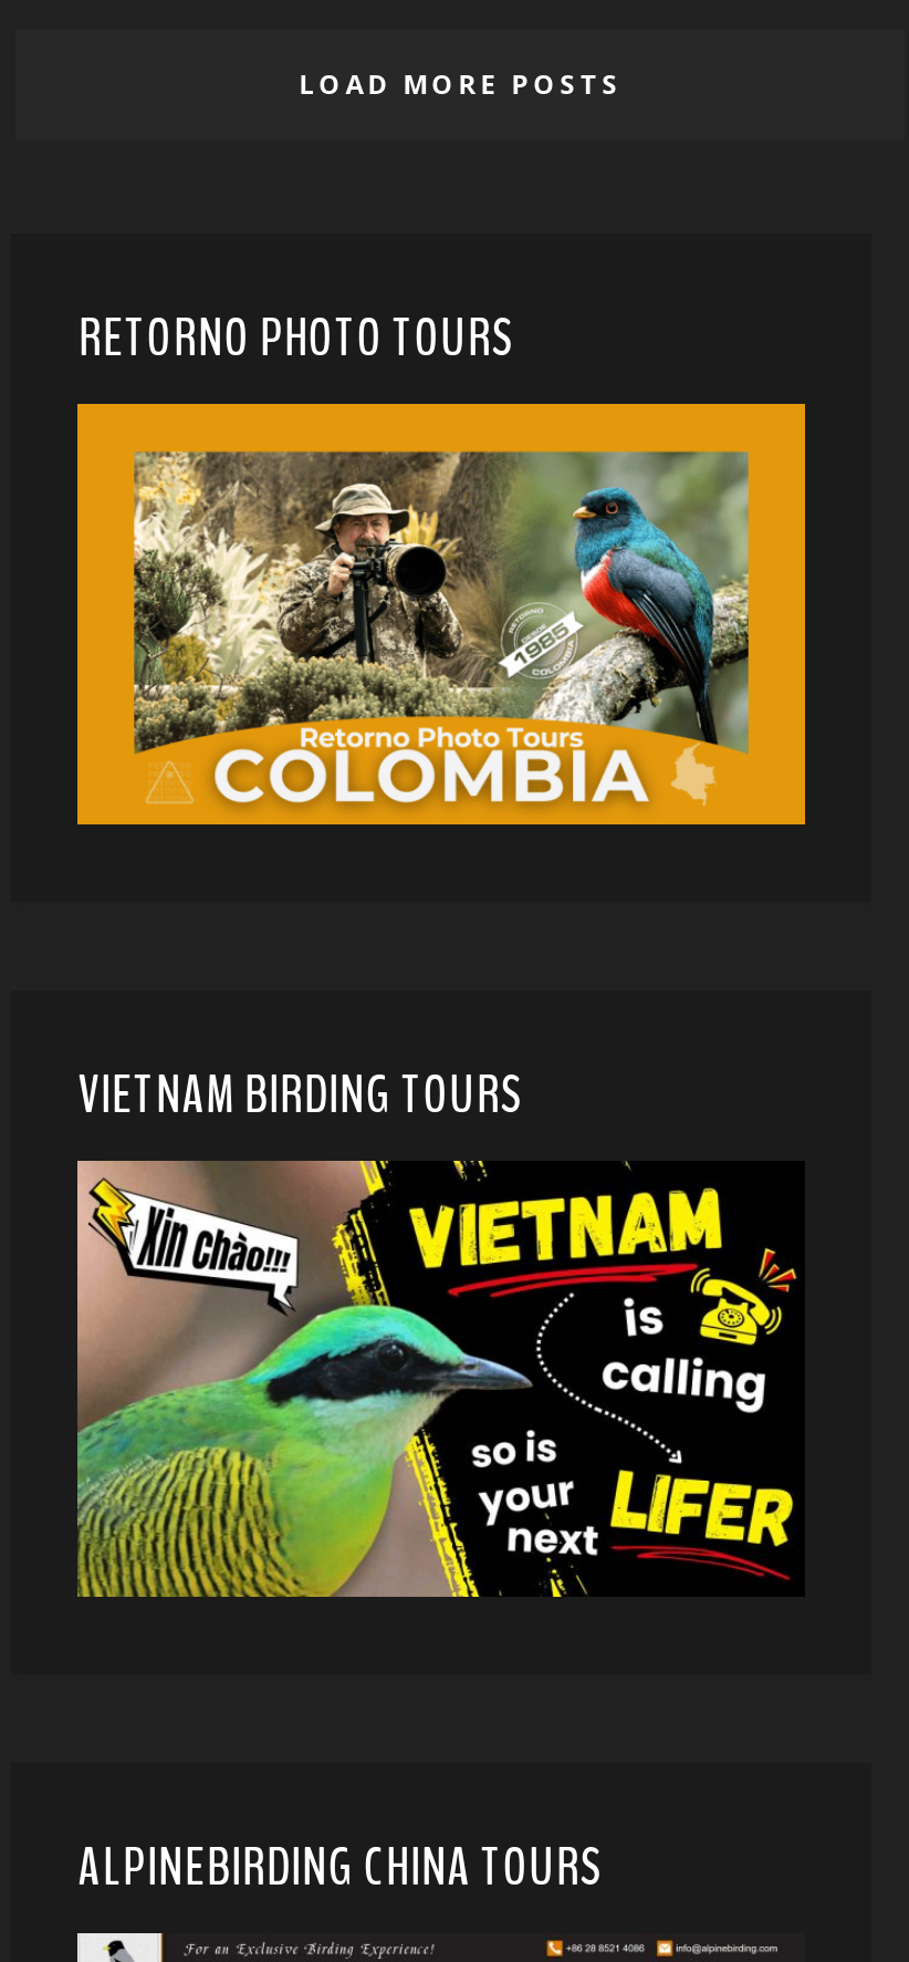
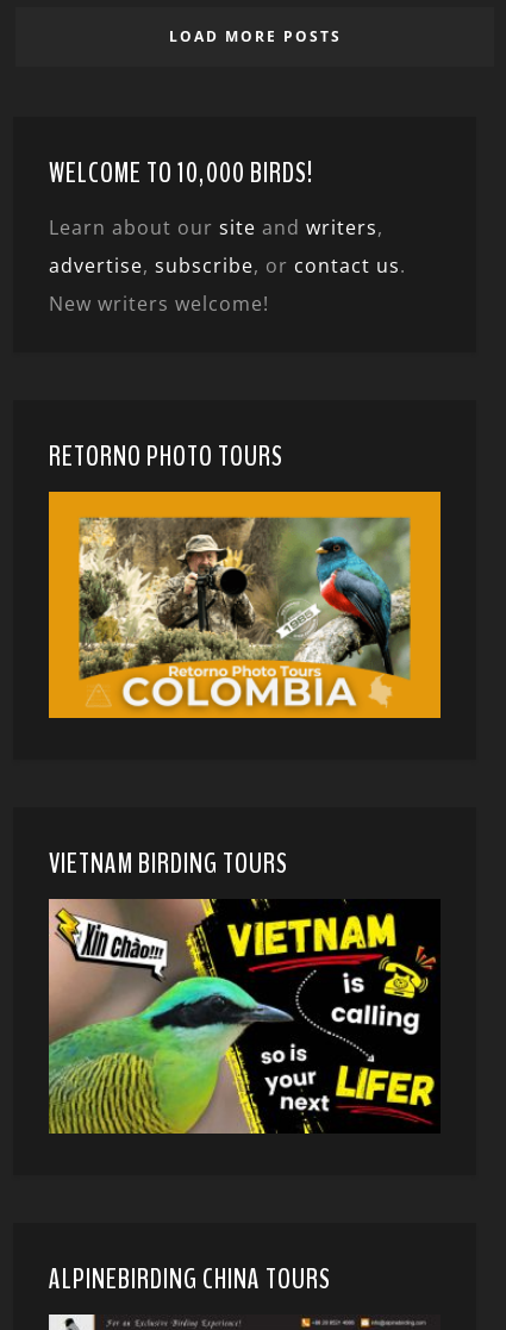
none -> [49,153,406,316] WELCOME TO 10,000 BIRDS! | Learn about our site and writers, | advertise, subscribe, or contact us. | New writers welcome!

